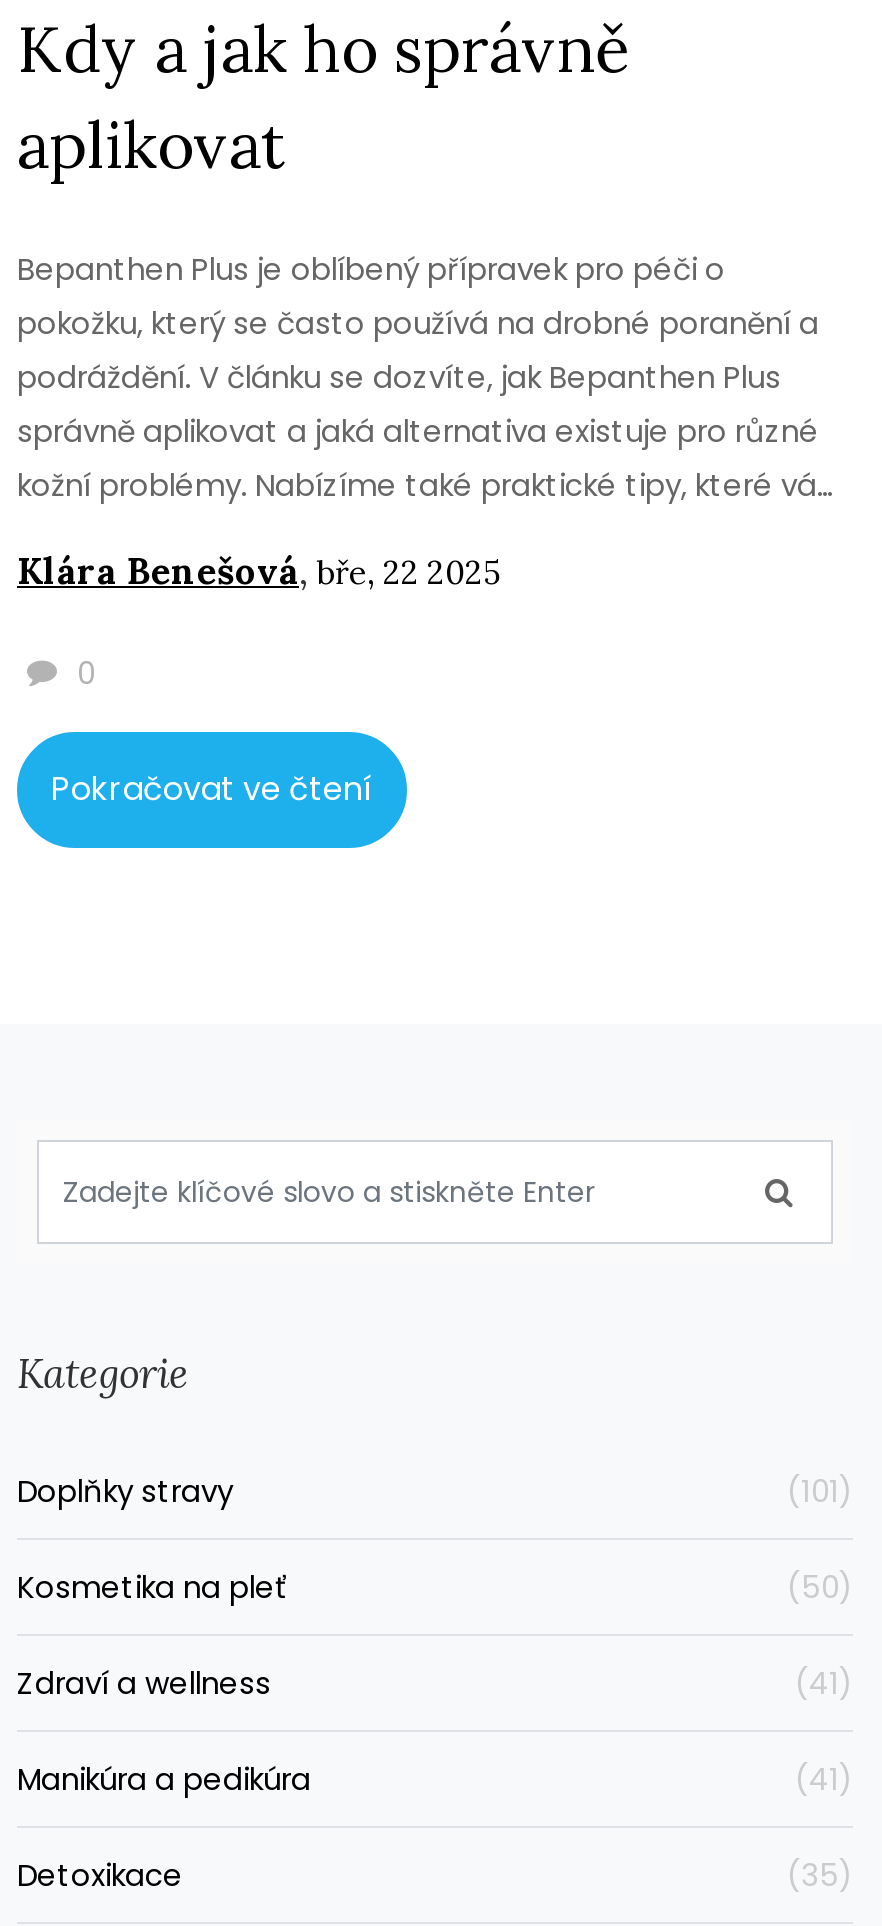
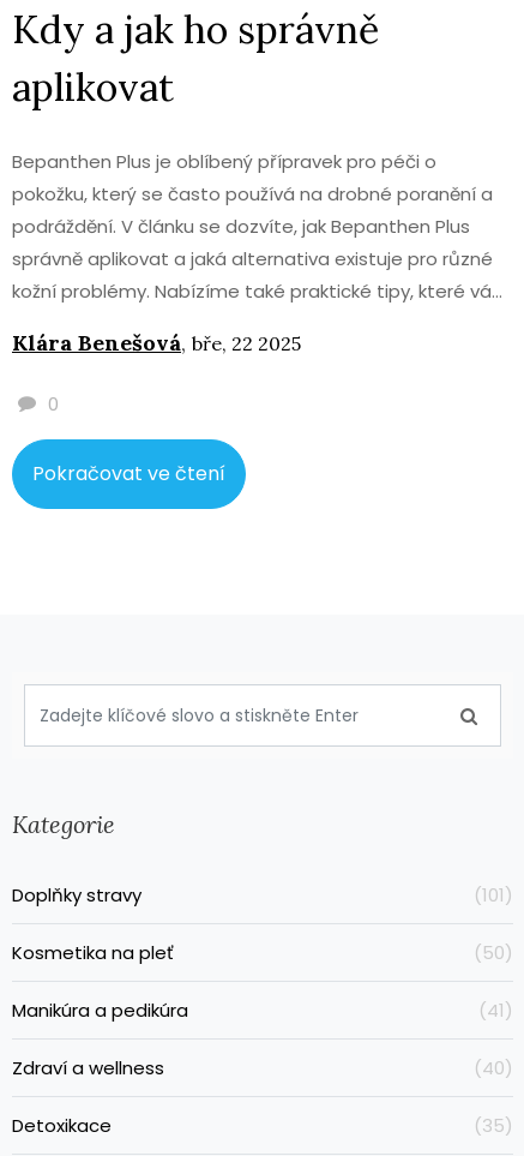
moved [17,1662,271,1704] -> [12,1055,164,1080]: Zdraví a wellness
[795,1662,853,1704] (41) -> none
moved [17,1758,853,1800] -> [12,998,513,1023]: Manikúra a pedikúra | (41)
none -> [474,1055,513,1080] (40)

